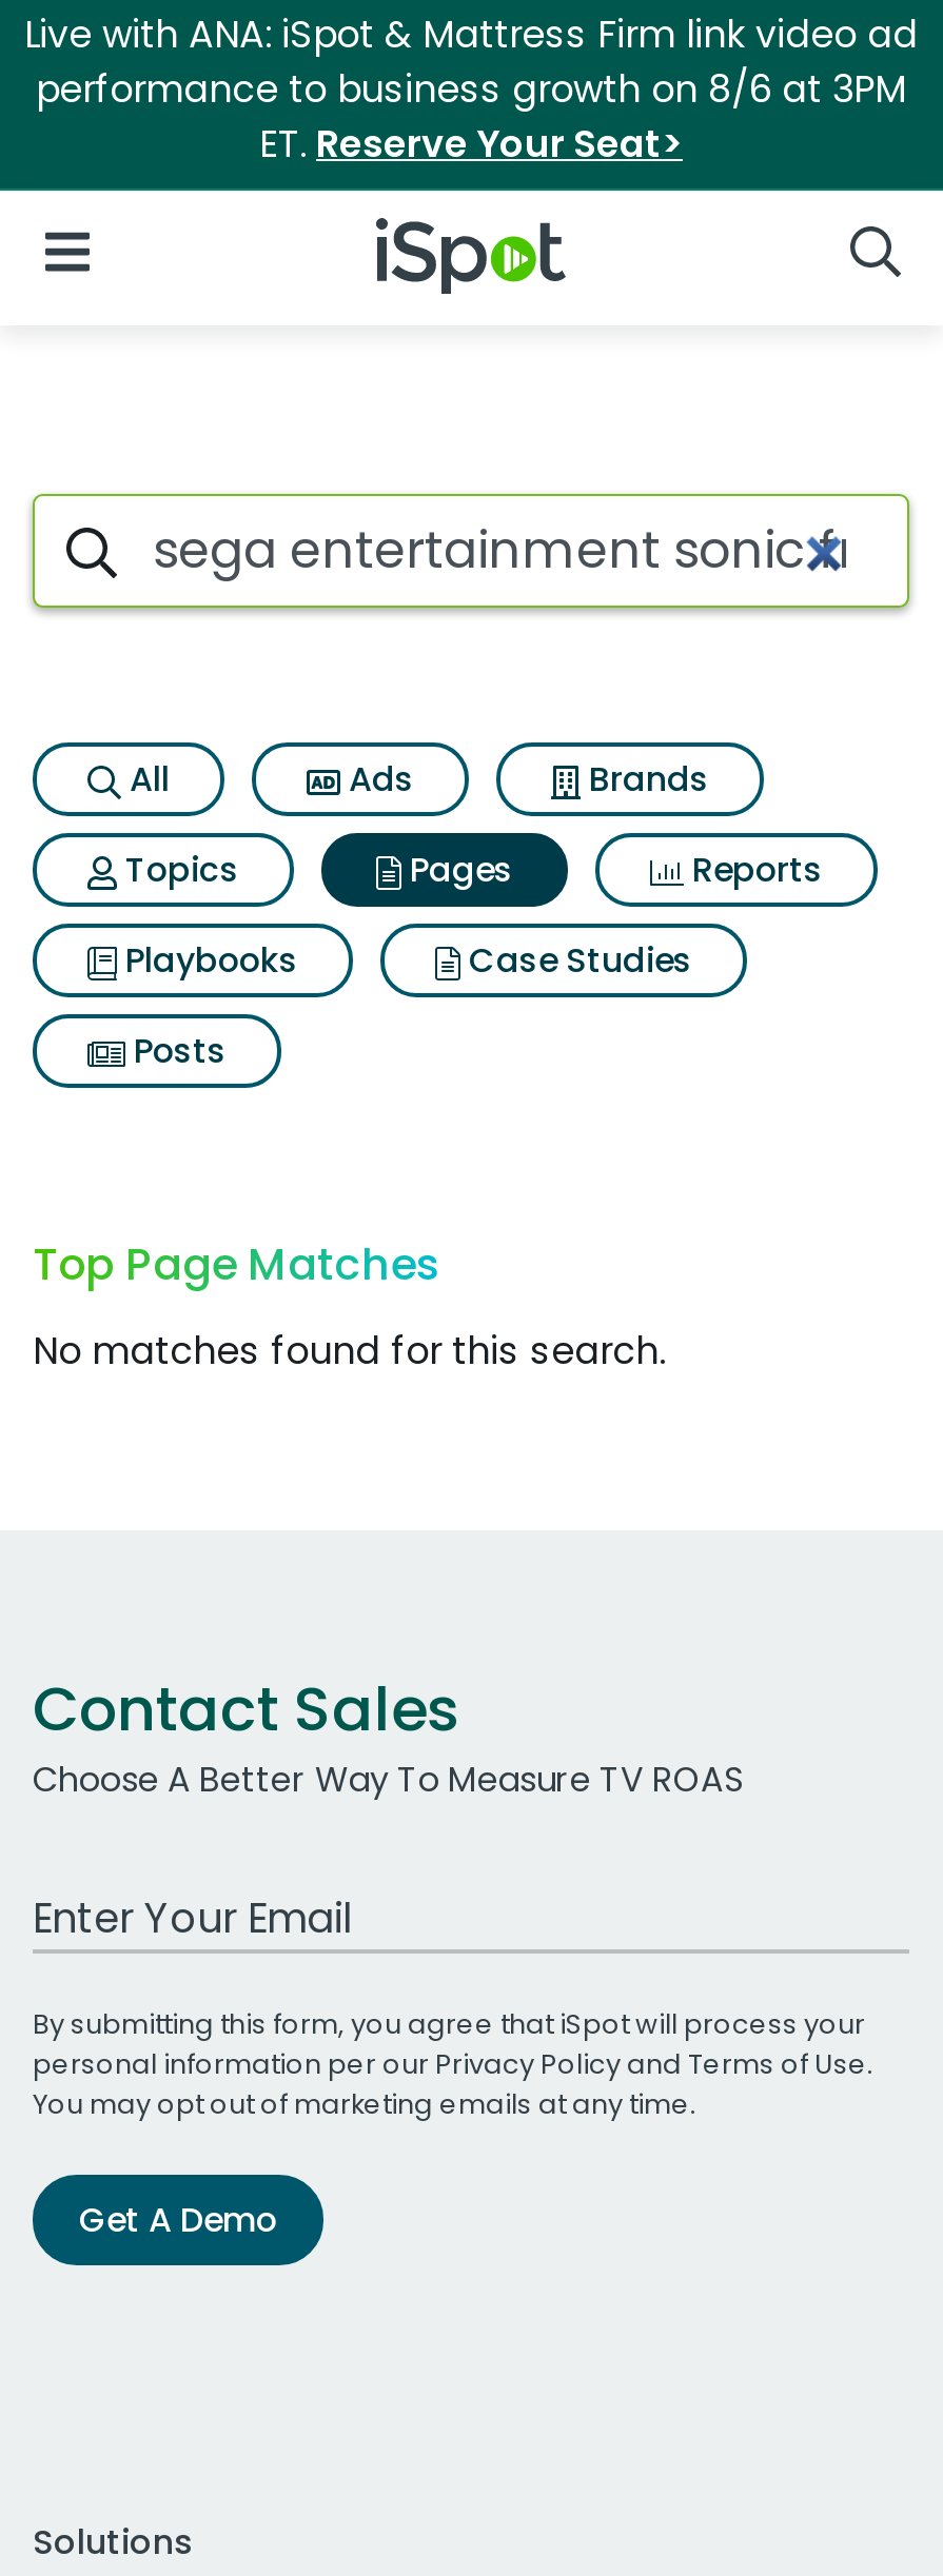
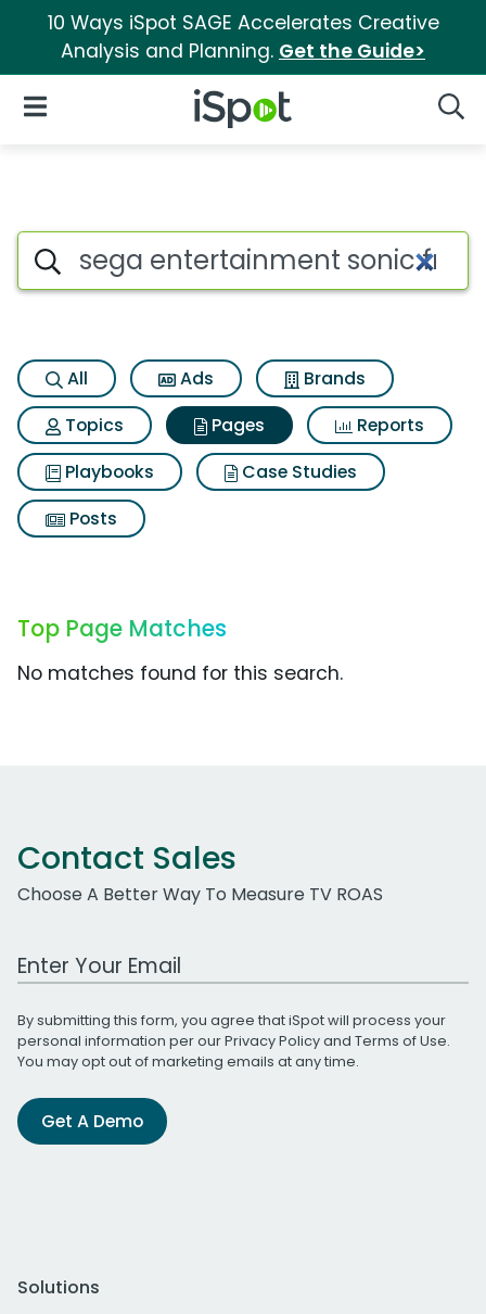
[24,9,918,170] Live with ANA: iSpot & Mattress Firm link video ad | performance to business growth on 8/6 at 3PM | ET. Reserve Your Seat> -> [47,10,439,64] 10 Ways iSpot SAGE Accelerates Creative | Analysis and Planning. Get the Guide>

